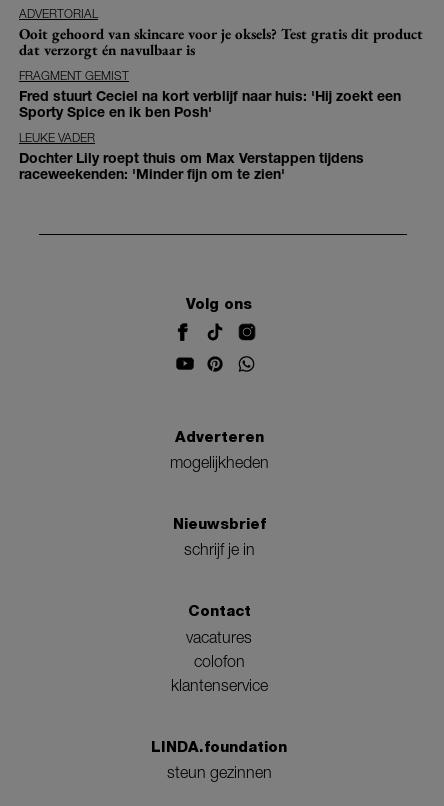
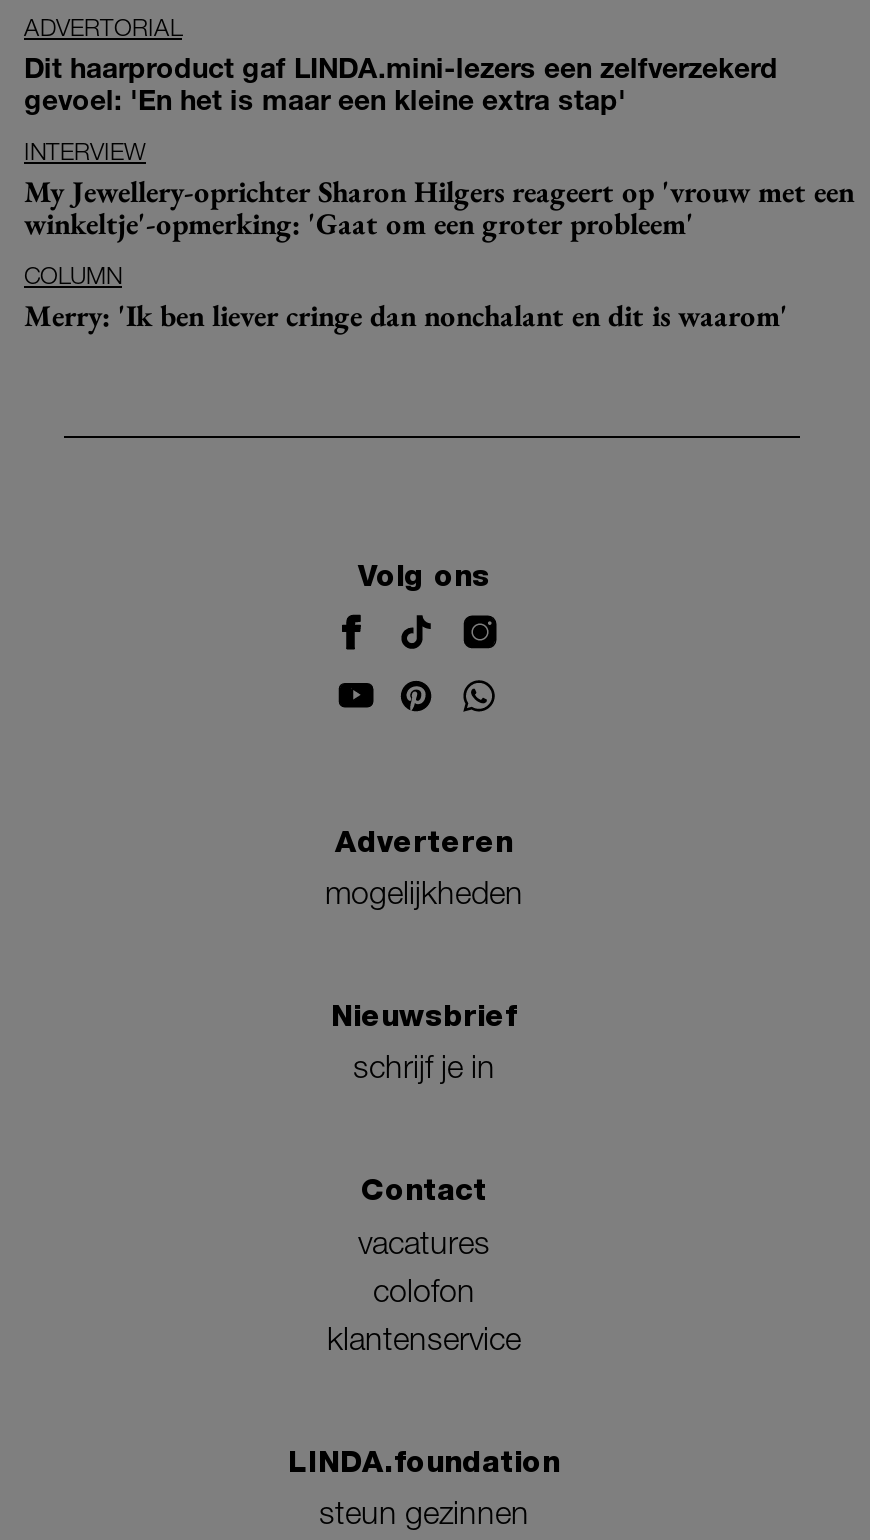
[19,24,423,59] Ooit gehoord van skincare voor je oksels? Test gratis dit product | dat verzorgt én navulbaar is -> [24,50,778,116] Dit haarproduct gaf LINDA.mini-lezers een zelfverzekerd | gevoel: 'En het is maar een kleine extra stap'
[19,68,401,120] FRAGMENT GEMIST | Fred stuurt Ceciel na kort verblijf naar huis: 'Hij zoekt een | Sporty Spice en ik ben Posh' -> [24,136,854,242] INTERVIEW | My Jewellery-oprichter Sharon Hilgers reageert op 'vrouw met een | winkeltje'-opmerking: 'Gaat om een groter probleem'
[19,130,364,182] LEUKE VADER | Dochter Lily roept thuis om Max Verstappen tijdens | raceweekenden: 'Minder fijn om te zien' -> [24,260,788,334] COLUMN | Merry: 'Ik ben liever cringe dan nonchalant en dit is waarom'

